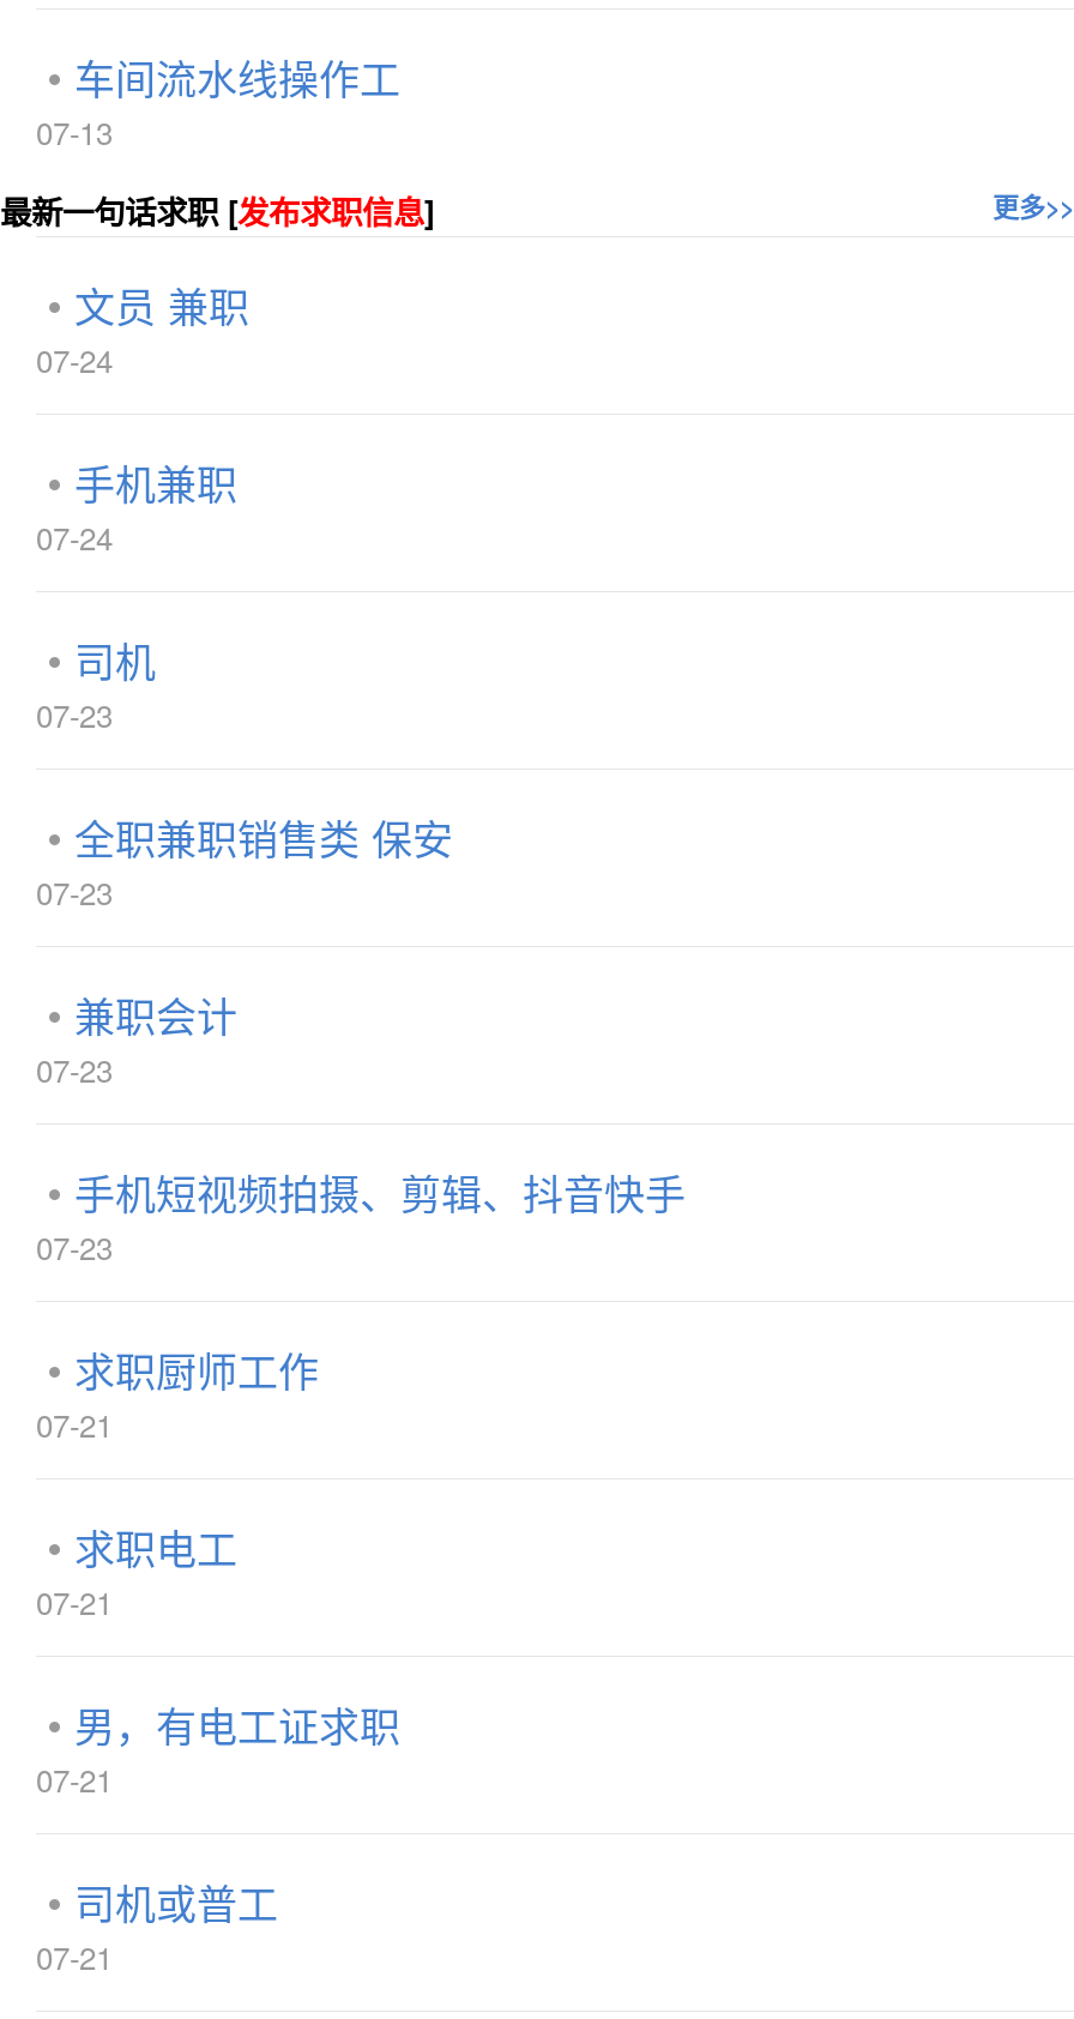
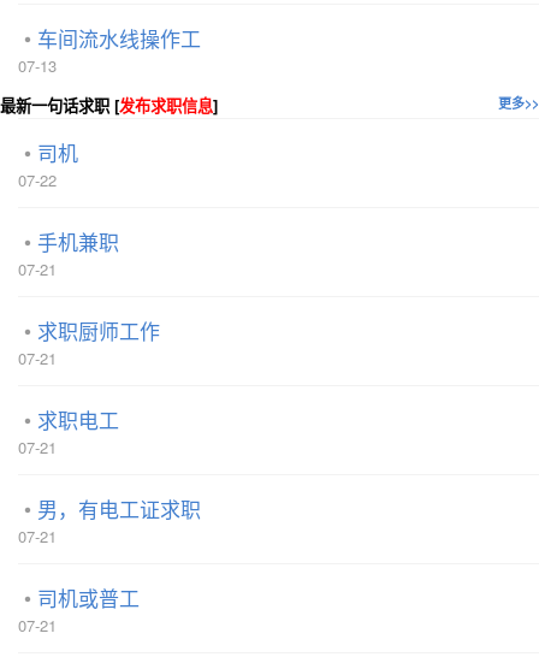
[36,275,249,560] 文员 兼职 | 07-24 | 手机兼职 | 07-24 -> none
[36,692,686,1270] 07-23 | 全职兼职销售类 保安 | 07-23 | 兼职会计 | 07-23 | 手机短视频拍摄、剪辑、抖音快手 | 07-23 -> [18,168,119,280] 07-22 | 手机兼职 | 07-21

